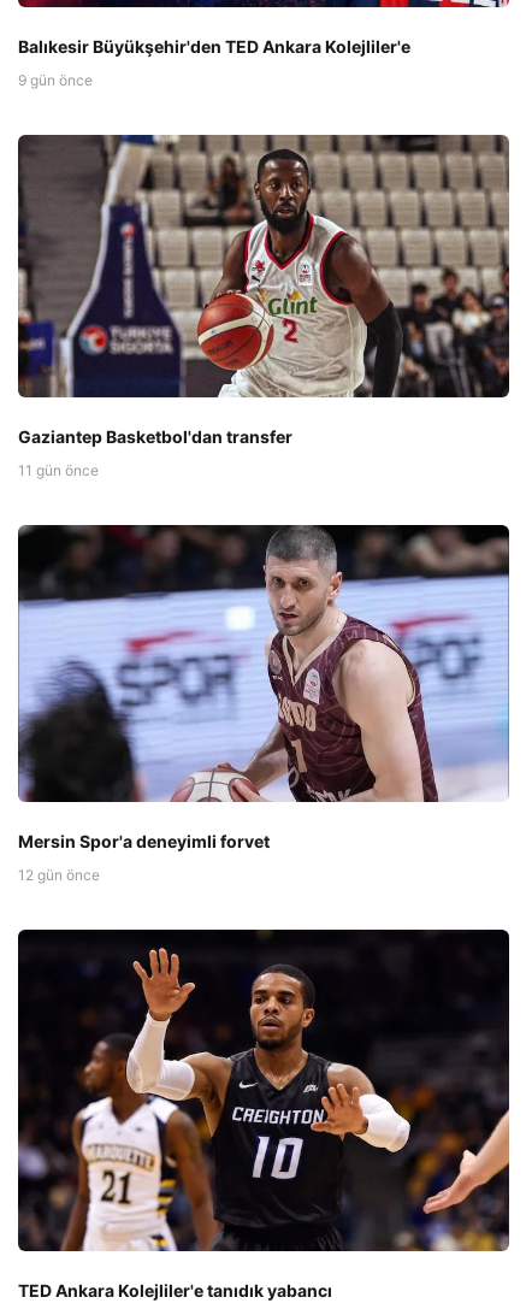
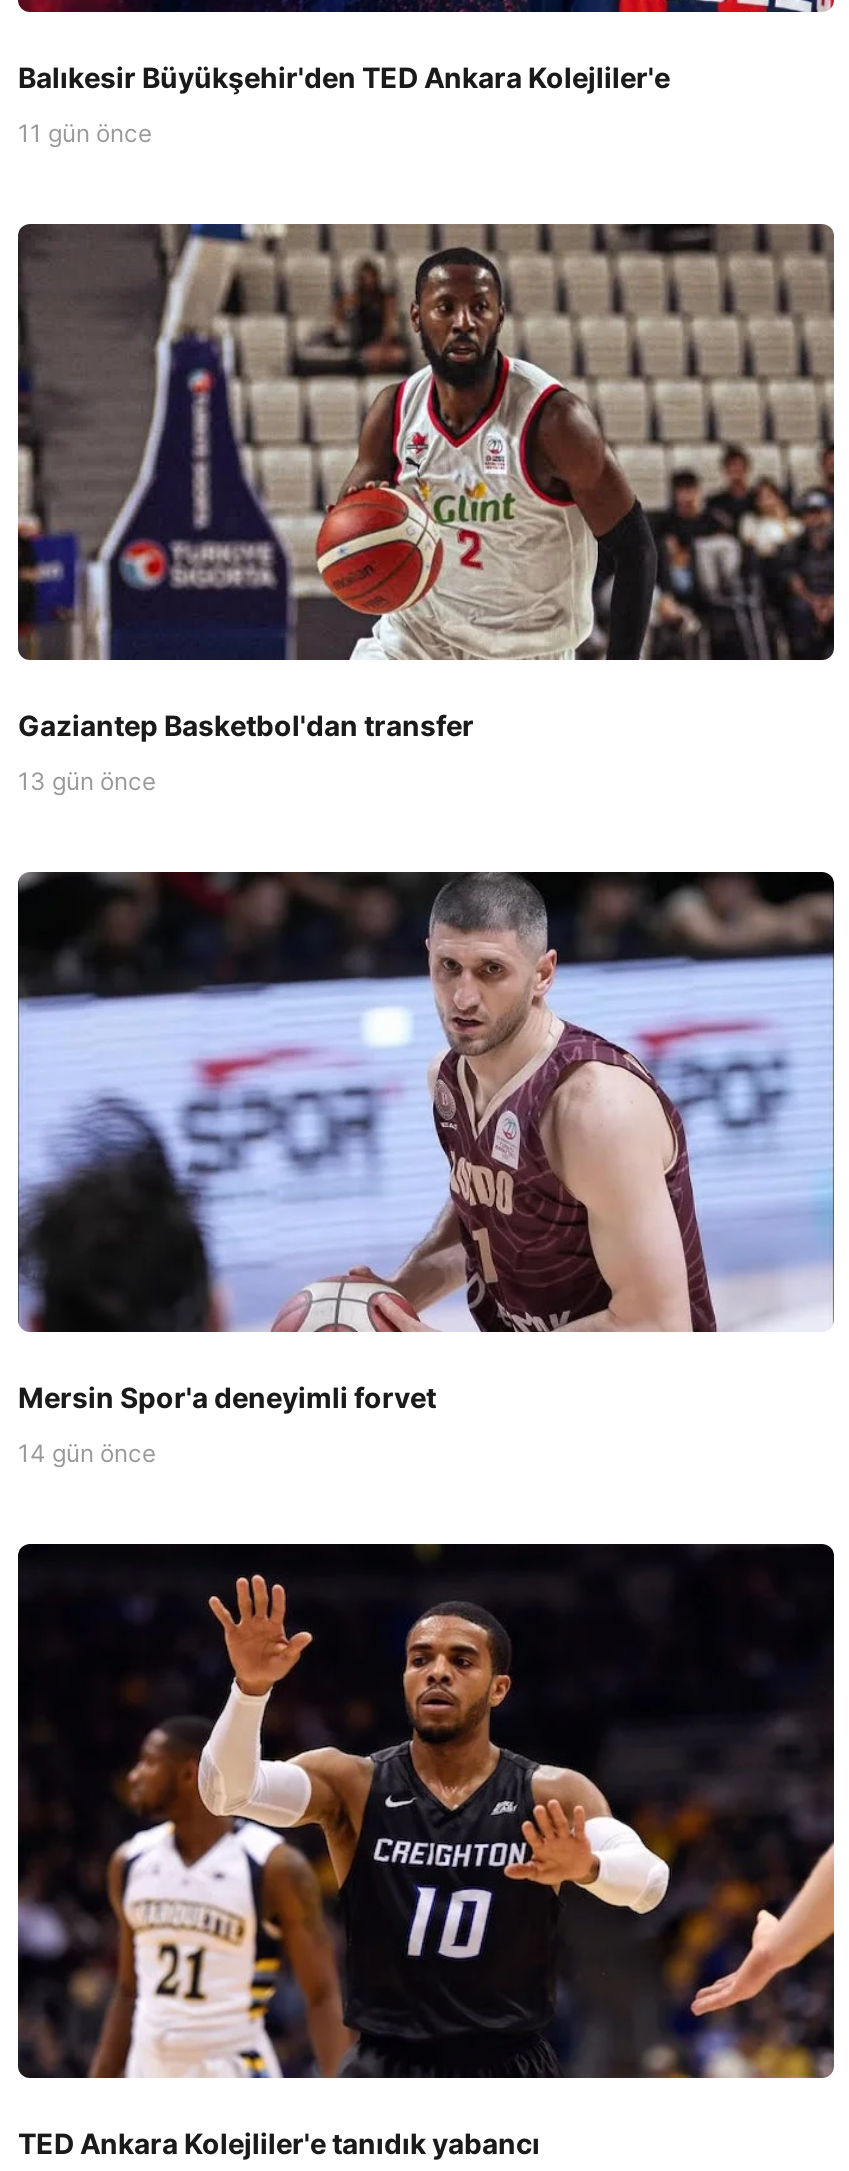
[18,71,93,89] 9 gün önce -> [18,118,152,148] 11 gün önce
[18,461,99,480] 11 gün önce -> [18,766,156,796] 13 gün önce
[18,865,100,884] 12 gün önce -> [18,1437,156,1467] 14 gün önce

